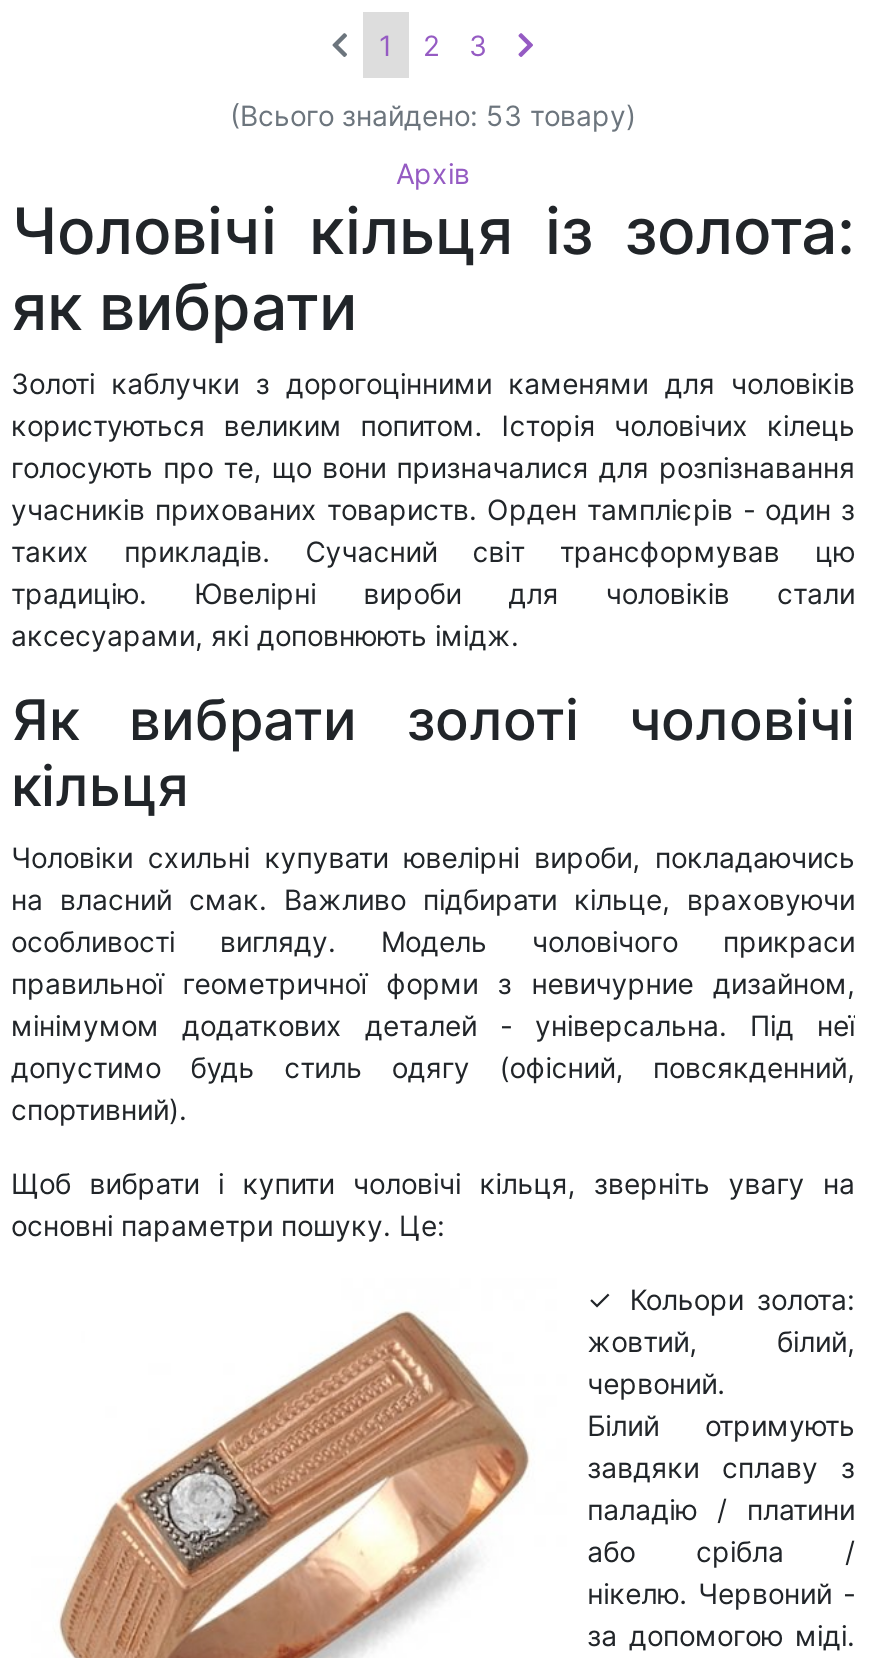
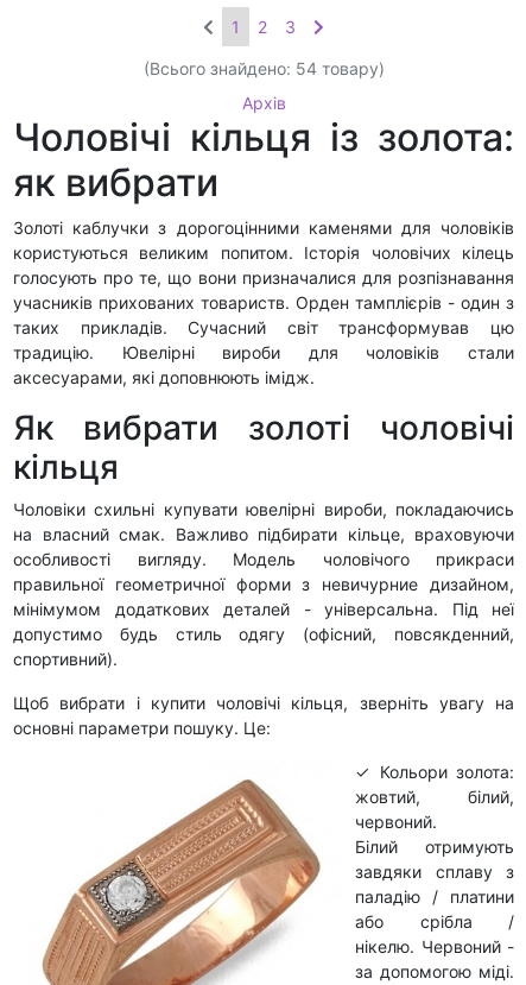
[230,98,636,132] (Всього знайдено: 53 товару) -> [143,58,384,78] (Всього знайдено: 54 товару)

